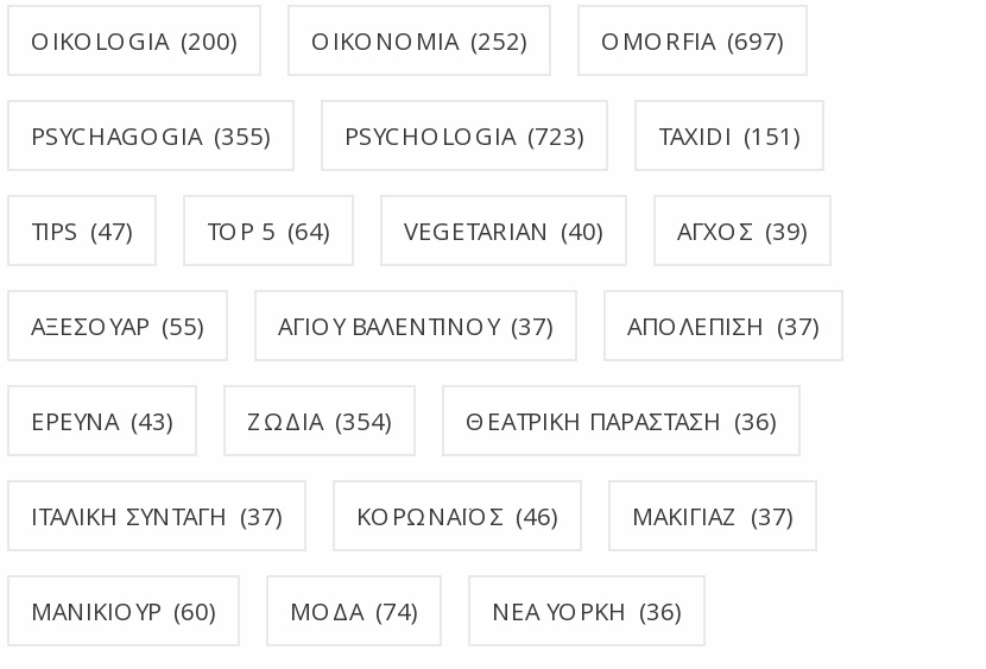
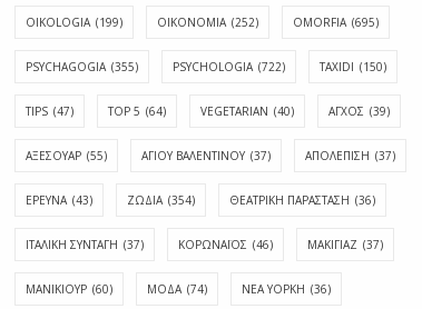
[31,25,238,58] OIKOLOGIA (200) -> [26,15,122,30] OIKOLOGIA (199)
[601,25,784,58] OMORFIA (697) -> [293,15,379,30] OMORFIA (695)
[345,120,584,153] PSYCHOLOGIA (723) -> [173,59,285,75] PSYCHOLOGIA (722)
[658,120,801,153] TAXIDI (151) -> [320,59,386,75] TAXIDI (150)

